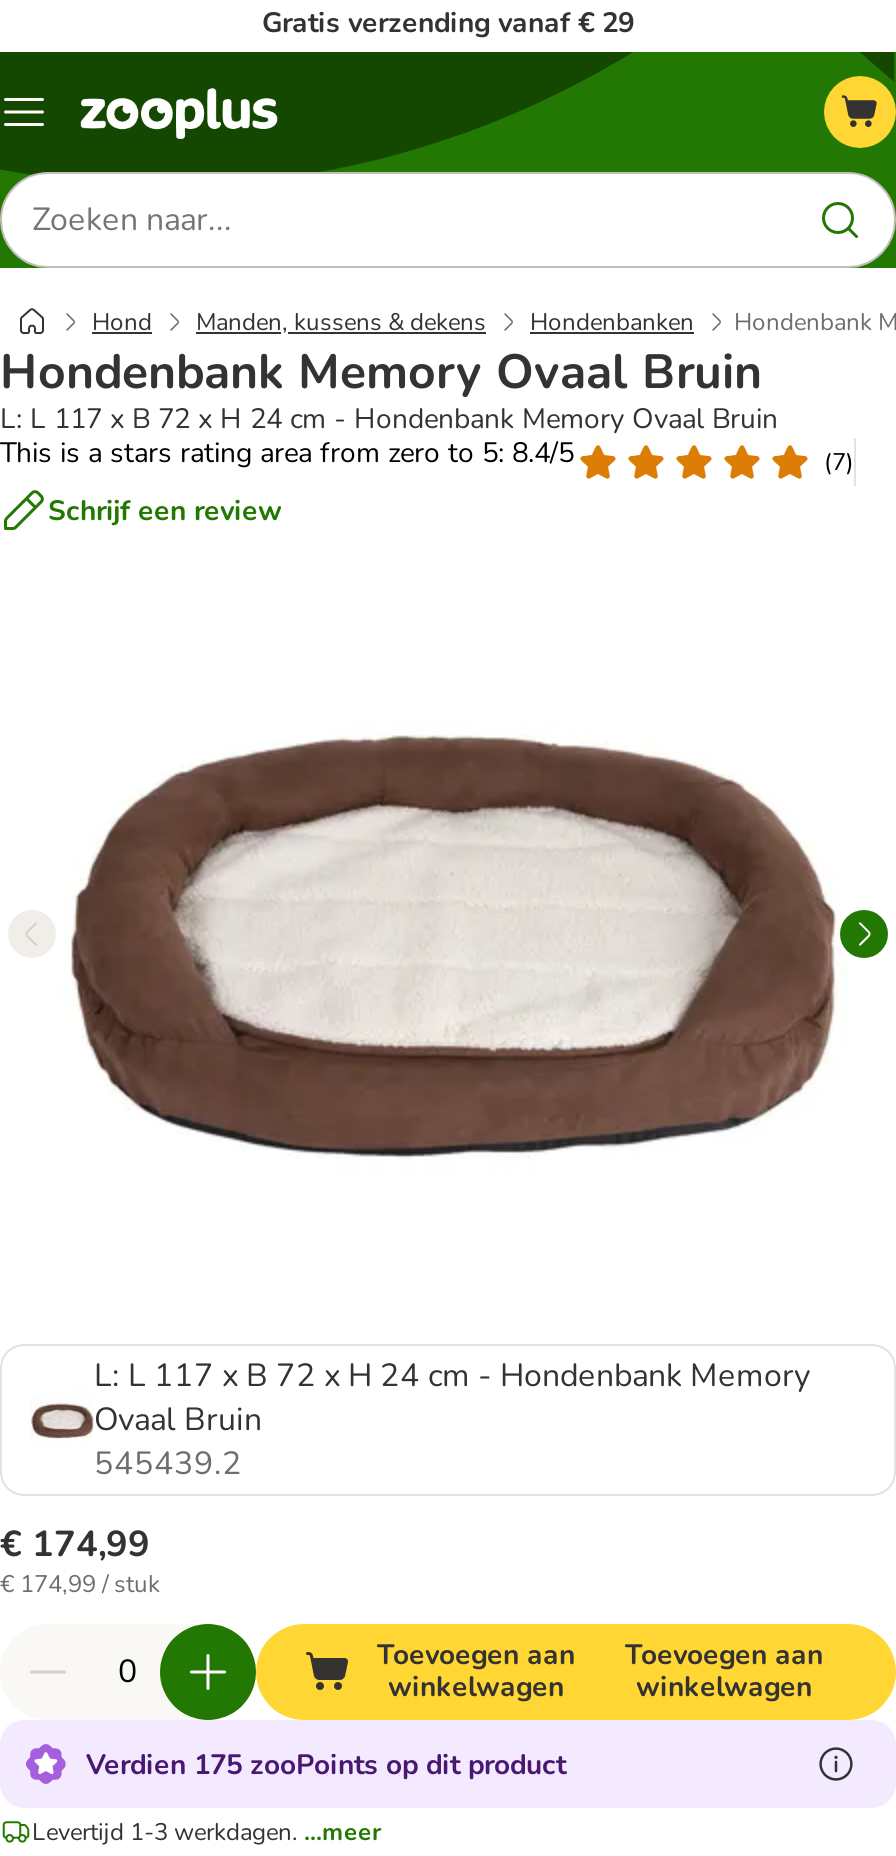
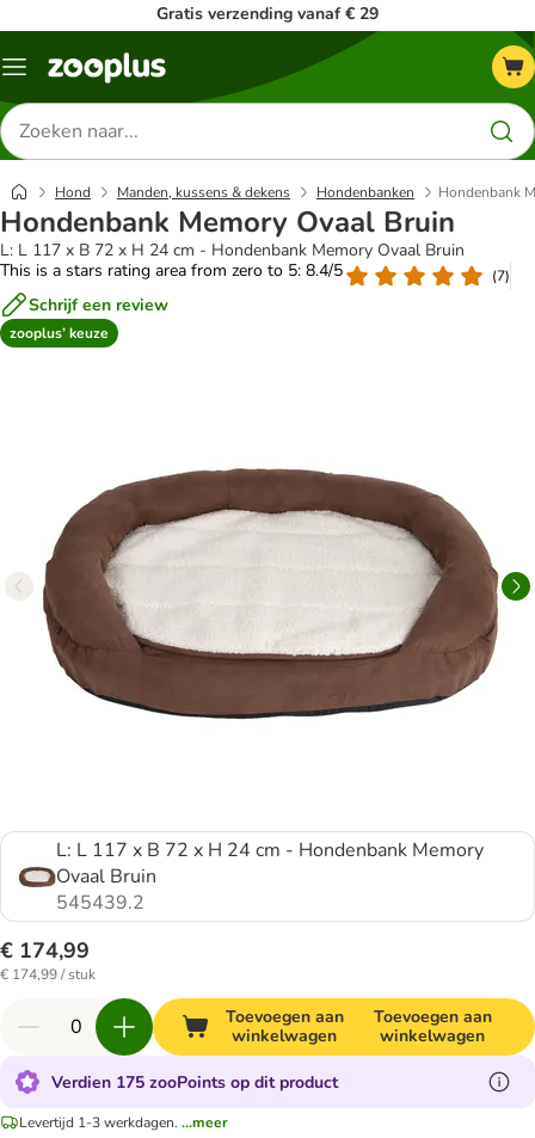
none -> [10,323,109,342] zooplus’ keuze

